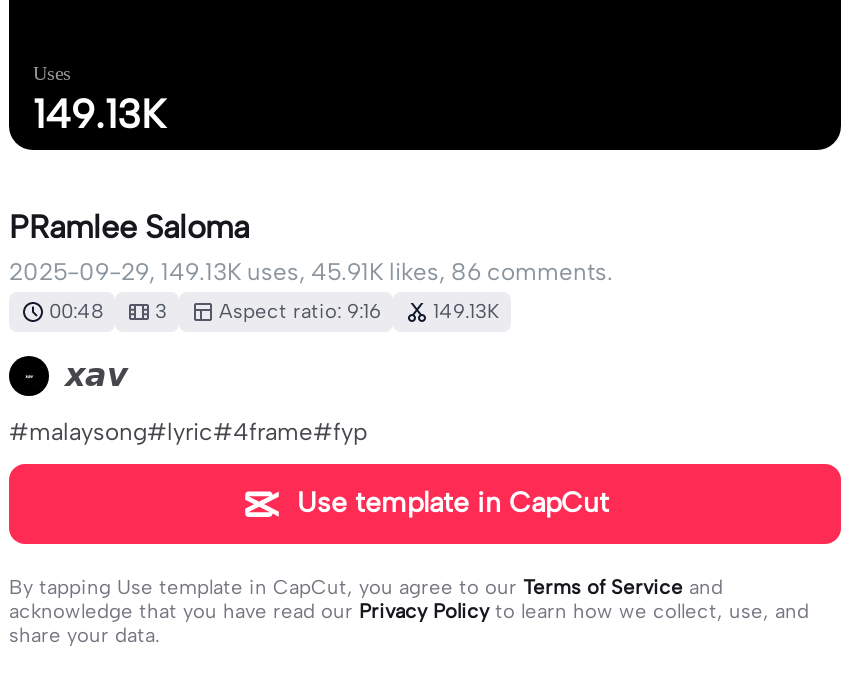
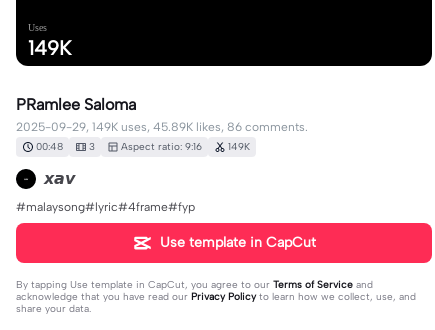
[33,91,165,139] 149.13K -> [28,36,71,60] 149K
[9,258,613,286] 2025-09-29, 149.13K uses, 45.91K likes, 86 comments. -> [16,120,308,134] 2025-09-29, 149K uses, 45.89K likes, 86 comments.
[49,298,499,324] 00:48 3 Aspect ratio: 9:16 149.13K -> [36,140,250,153] 00:48 3 Aspect ratio: 9:16 149K

